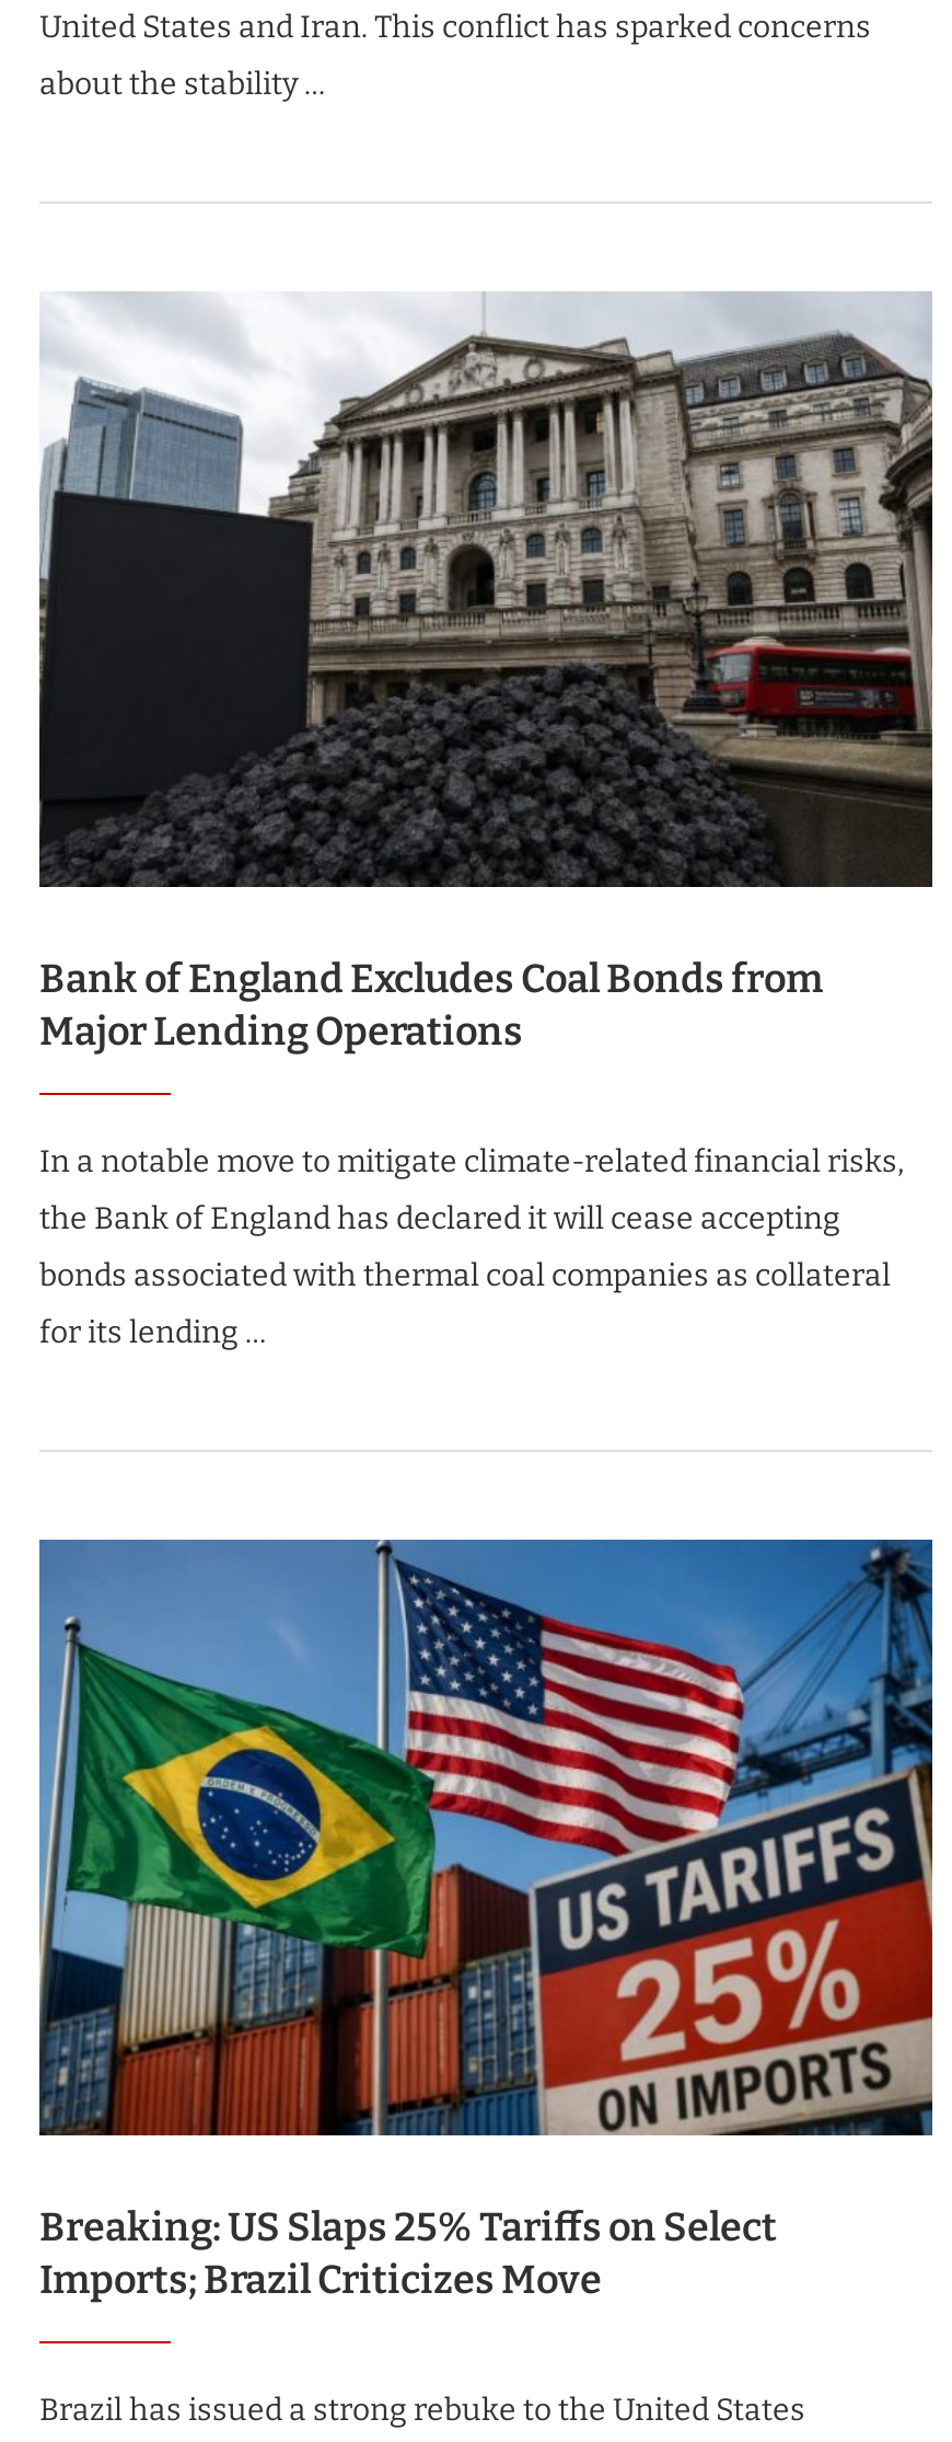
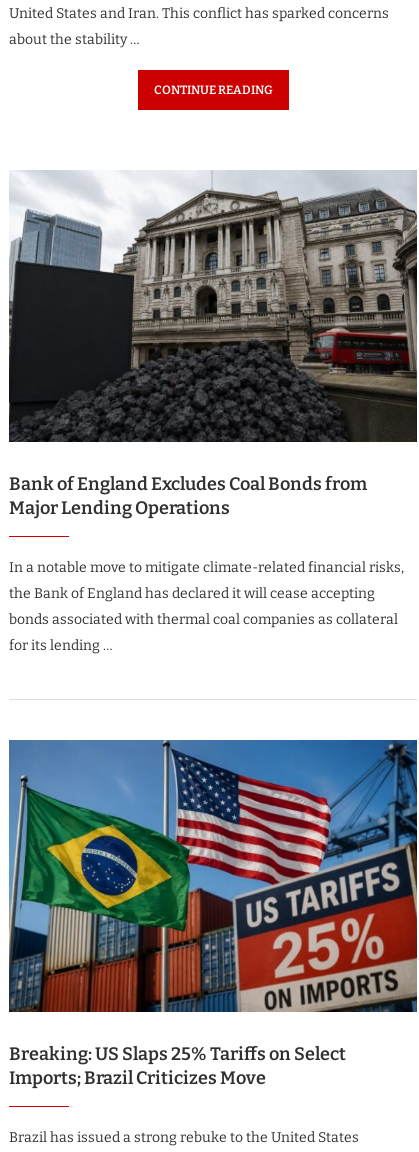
none -> [153,83,272,97] CONTINUE READING

